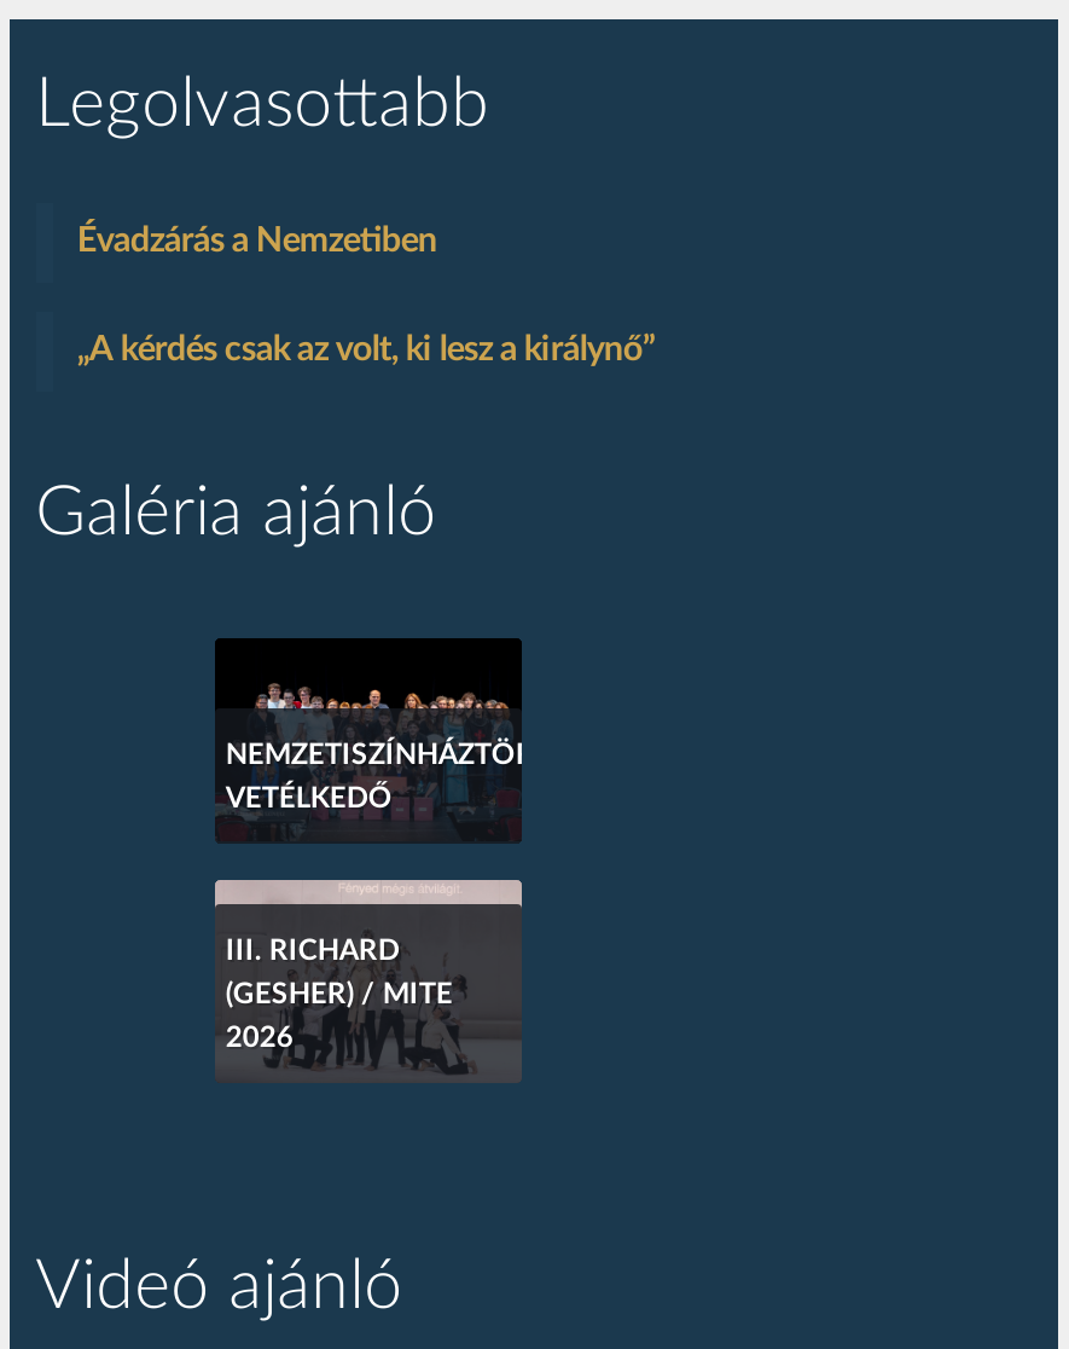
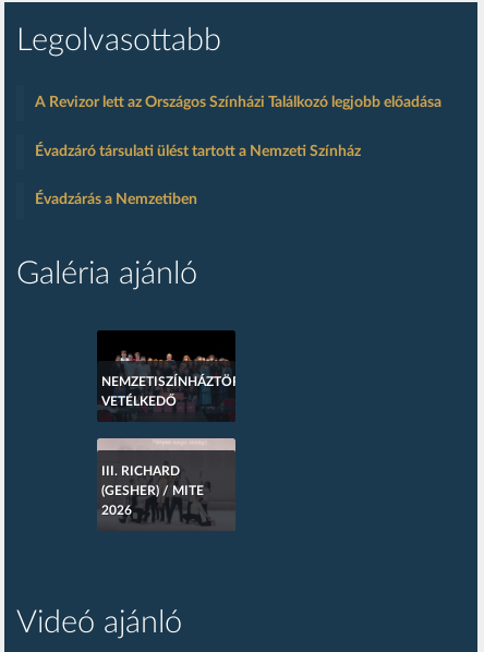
none -> [35,95,441,159] A Revizor lett az Országos Színházi Találkozó legjobb előadása | Évadzáró társulati ülést tartott a Nemzeti Színház
moved [77,225,437,259] -> [35,192,197,207]: Évadzárás a Nemzetiben
[77,333,654,367] „A kérdés csak az volt, ki lesz a királynő” -> none

